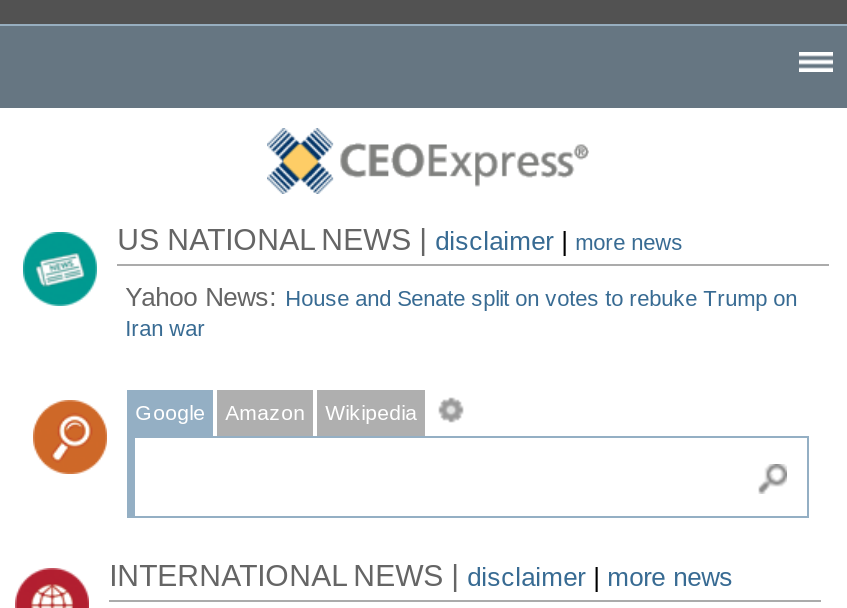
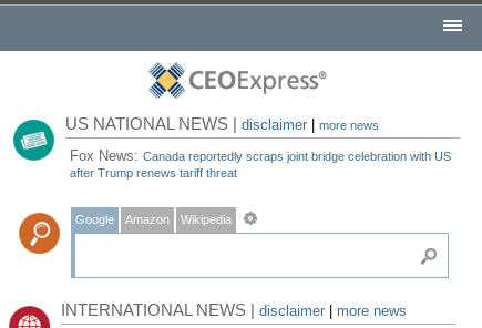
[125,282,797,340] Yahoo News: House and Senate split on votes to rebuke Trump on | Iran war -> [70,147,451,180] Fox News: Canada reportedly scraps joint bridge celebration with US | after Trump renews tariff threat

